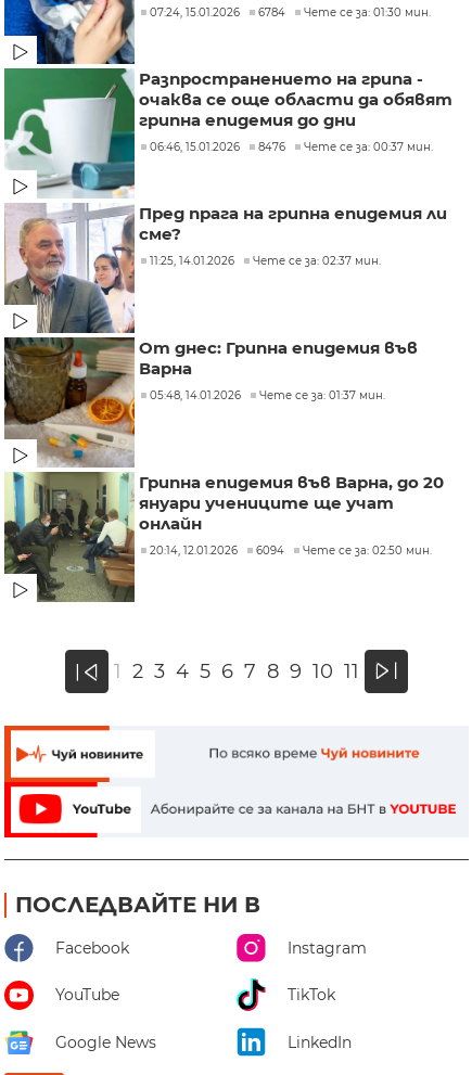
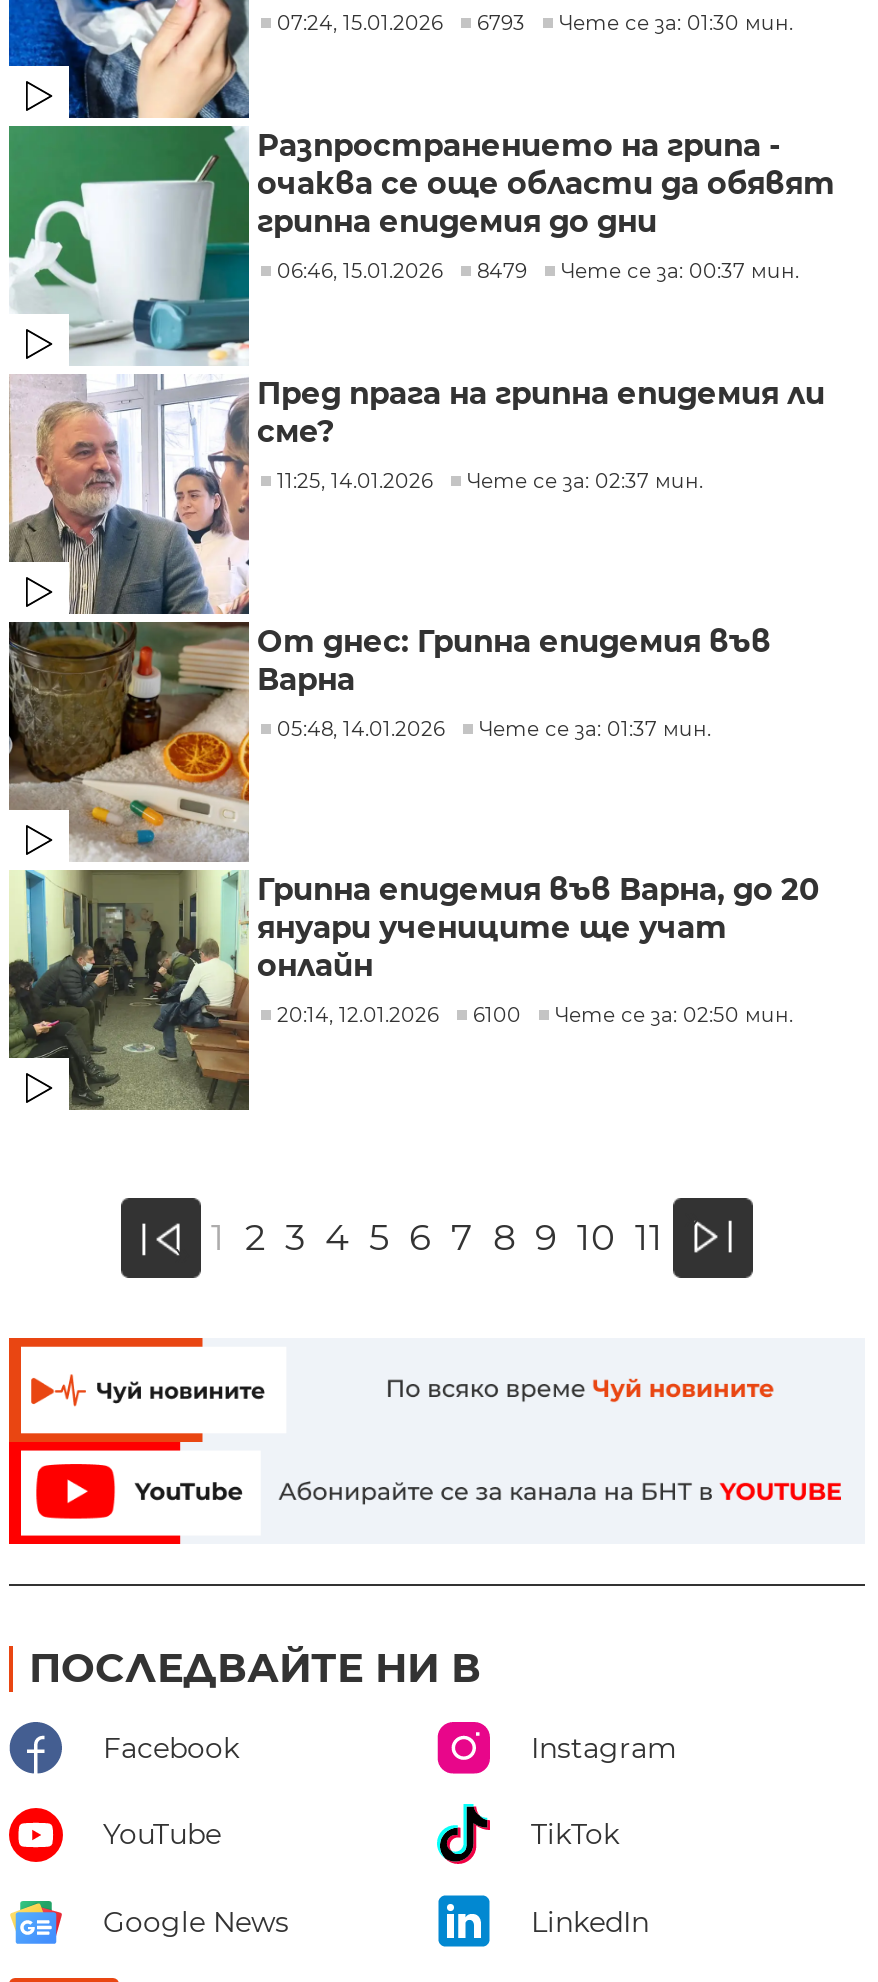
[150,6,431,20] 07:24, 15.01.2026 6784 Чете се за: 01:30 мин. -> [277,11,793,37] 07:24, 15.01.2026 6793 Чете се за: 01:30 мин.
[150,140,433,154] 06:46, 15.01.2026 8476 Чете се за: 00:37 мин. -> [277,259,799,285] 06:46, 15.01.2026 8479 Чете се за: 00:37 мин.
[150,544,432,558] 20:14, 12.01.2026 6094 Чете се за: 02:50 мин. -> [277,1003,793,1029] 20:14, 12.01.2026 6100 Чете се за: 02:50 мин.

